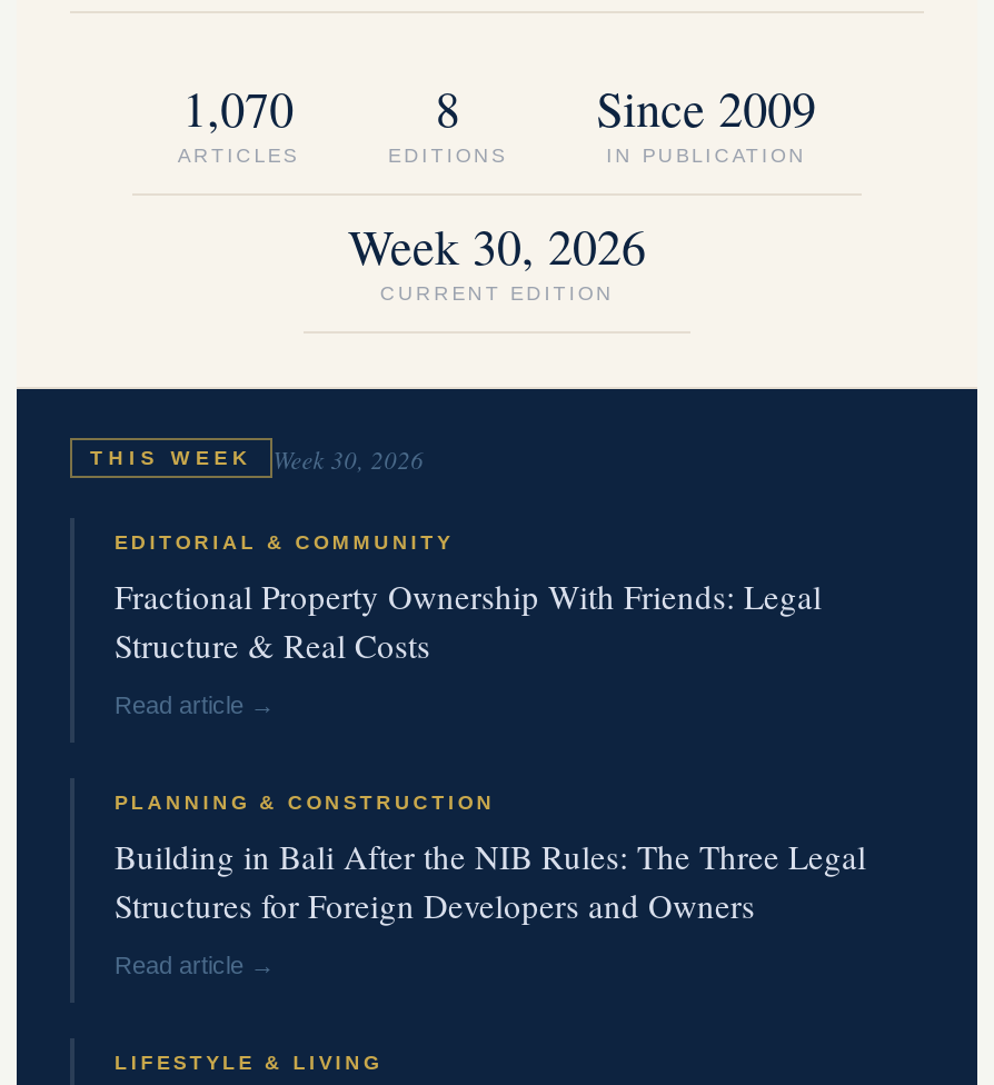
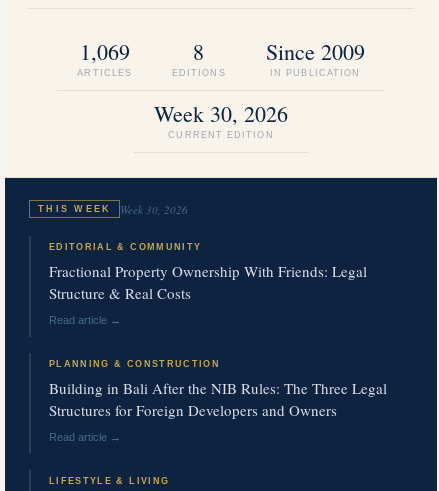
[183,76,294,140] 1,070 -> [80,37,130,66] 1,069

